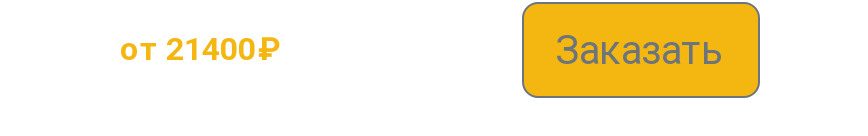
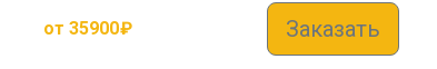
[120,30,280,68] от 21400₽ -> [43,18,132,39] от 35900₽

